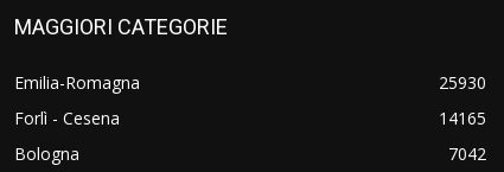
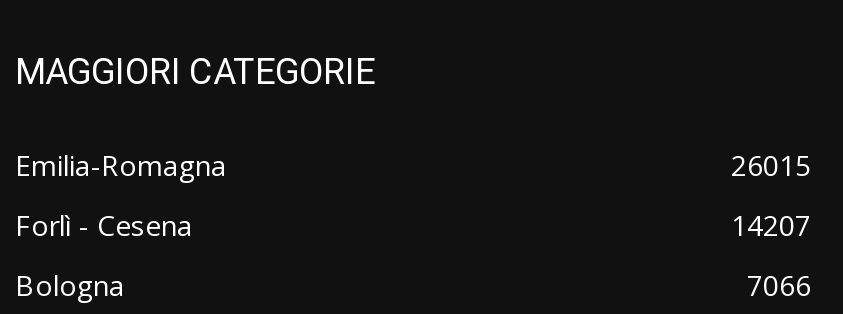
[439,71,486,93] 25930 -> [731,145,811,183] 26015
[439,106,486,129] 14165 -> [731,205,811,243] 14207
[448,142,486,165] 7042 -> [747,265,811,303] 7066

